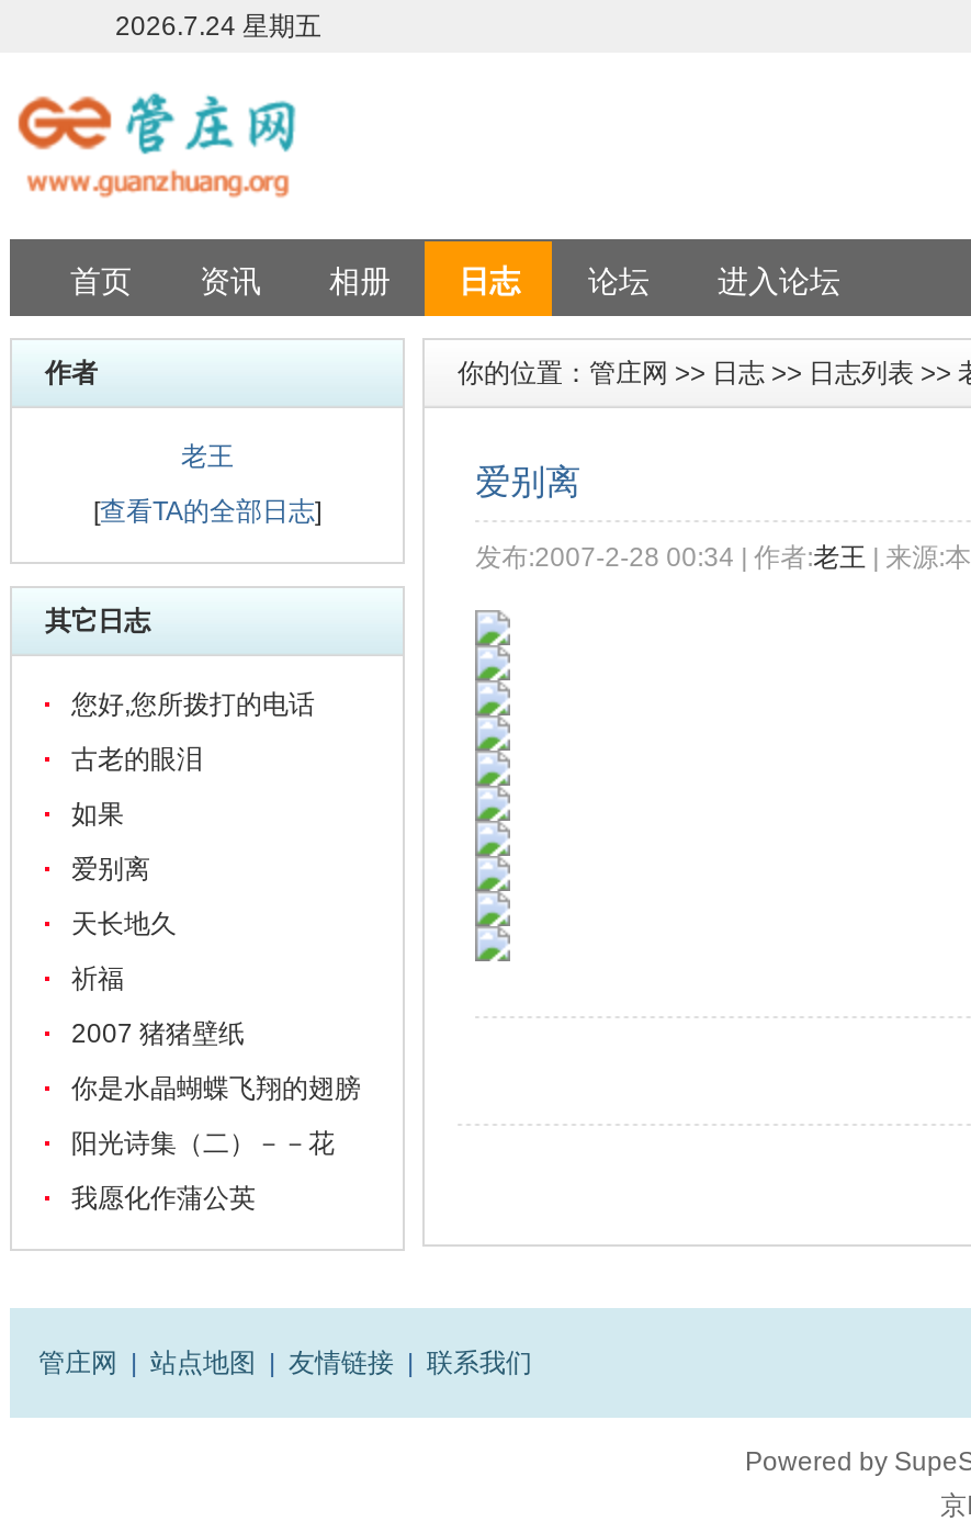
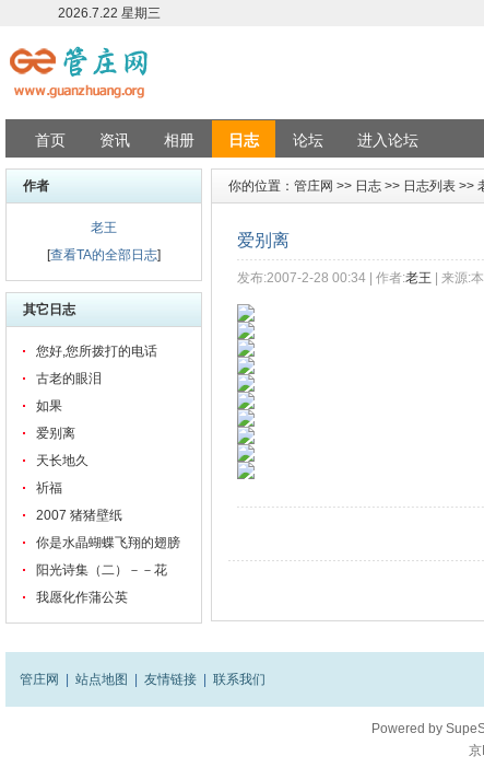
[115,11,321,42] 2026.7.24 星期五 -> [58,5,161,21] 2026.7.22 星期三

